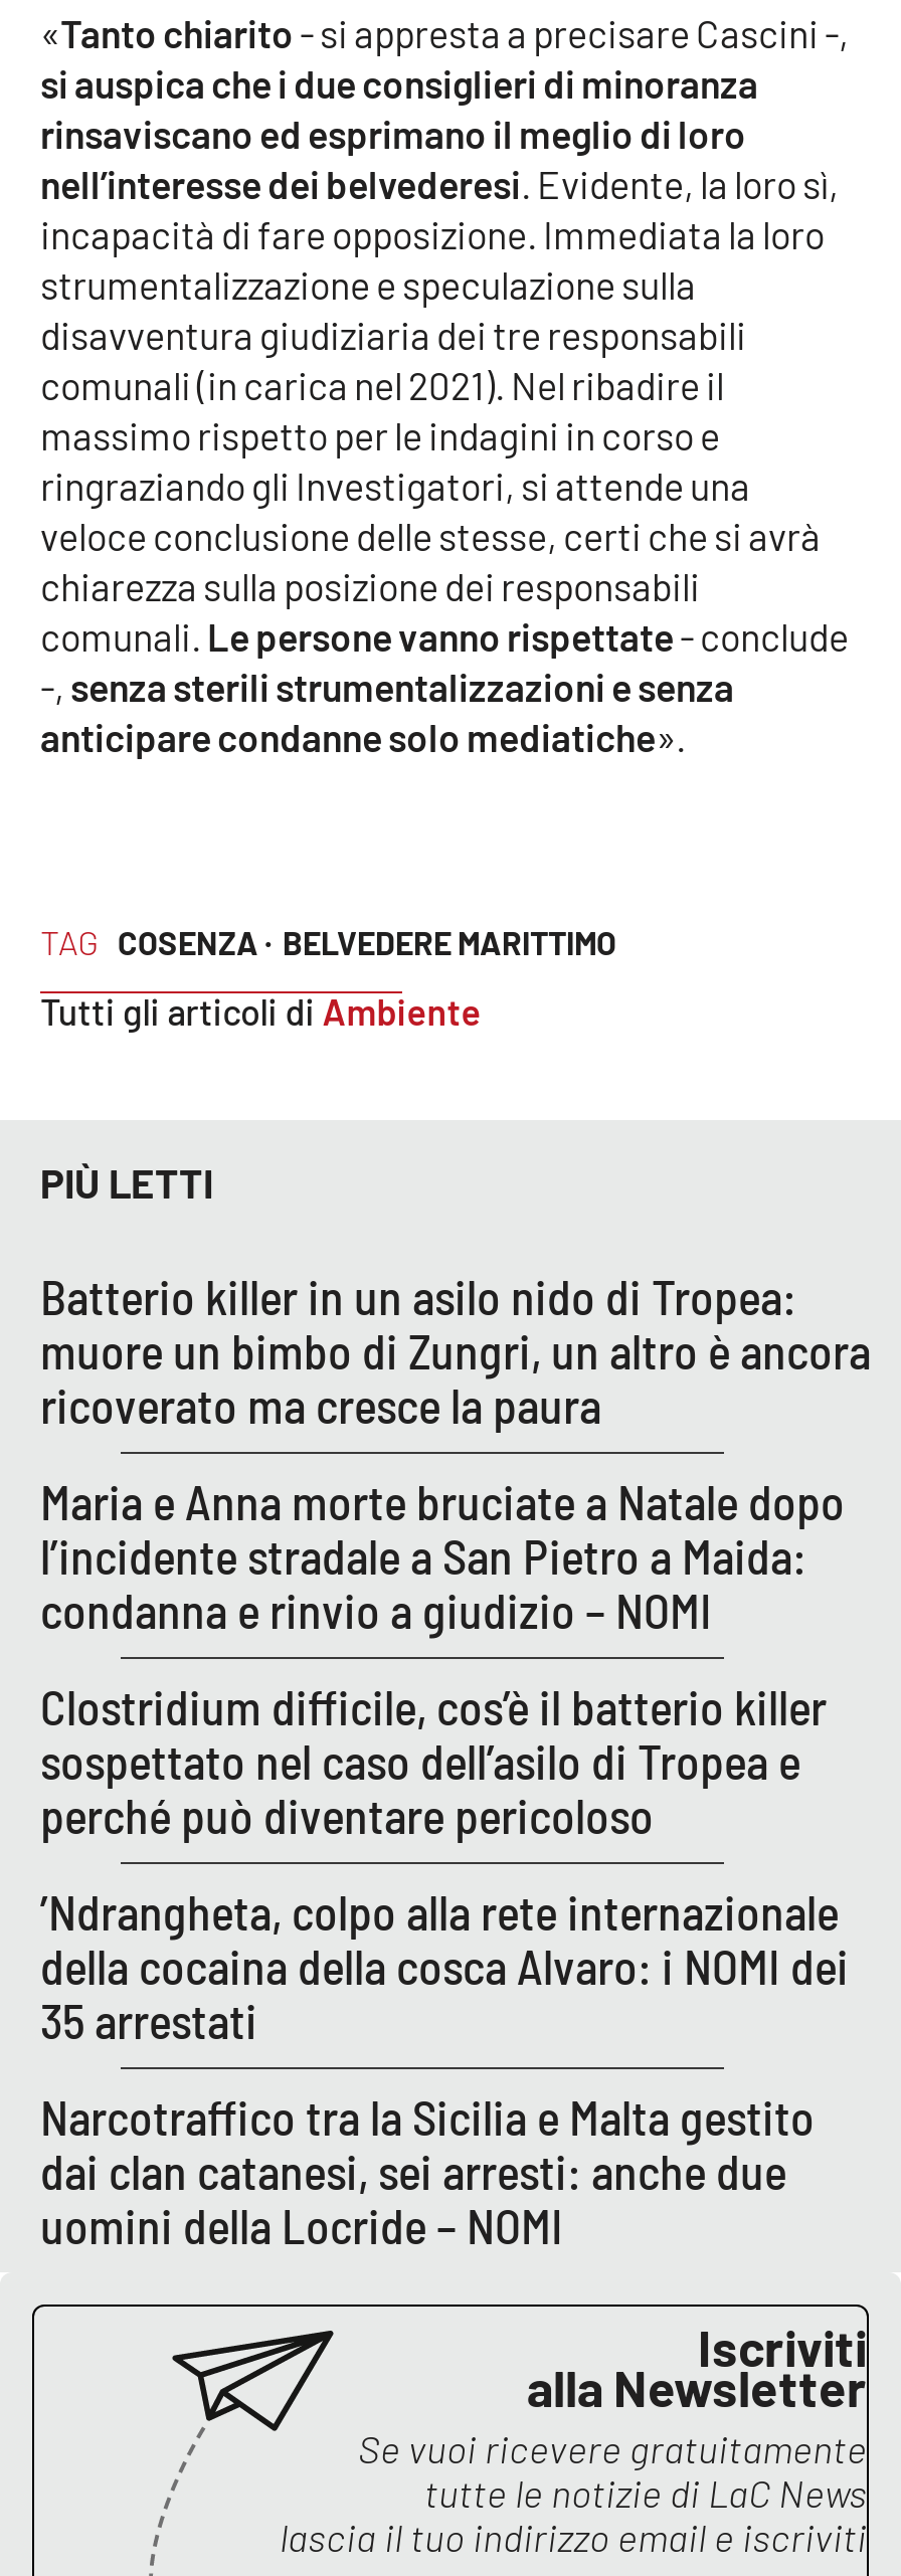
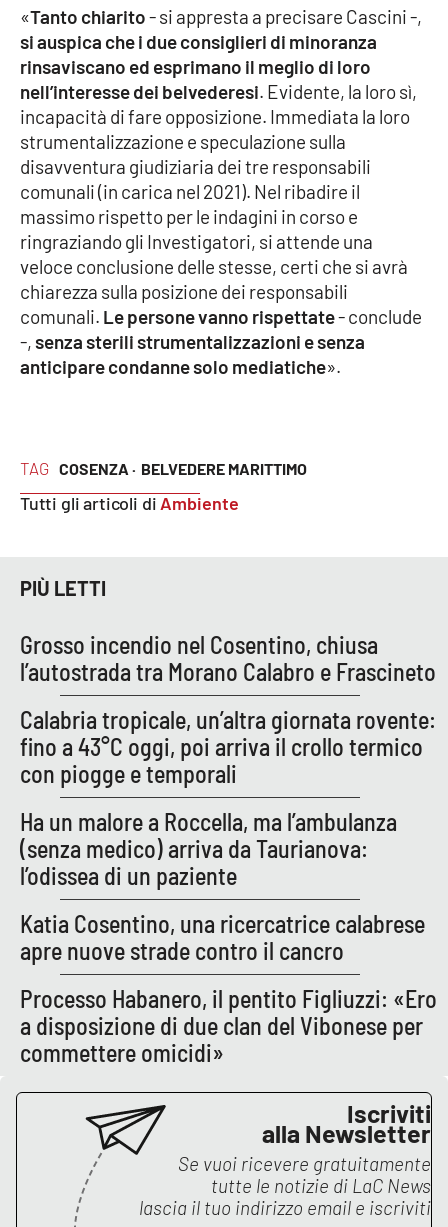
[40,1266,871,1433] Batterio killer in un asilo nido di Tropea: | muore un bimbo di Zungri, un altro è ancora | ricoverato ma cresce la paura -> [20,630,436,686] Grosso incendio nel Cosentino, chiusa | l’autostrada tra Morano Calabro e Frascineto
[40,1471,845,1638] Maria e Anna morte bruciate a Natale dopo | l’incidente stradale a San Pietro a Maida: | condanna e rinvio a giudizio – NOMI -> [20,705,436,788] Calabria tropicale, un’altra giornata rovente: | fino a 43°C oggi, poi arriva il crollo termico | con piogge e temporali
[40,1676,827,1843] Clostridium difficile, cos’è il batterio killer | sospettato nel caso dell’asilo di Tropea e | perché può diventare pericoloso -> [20,807,397,890] Ha un malore a Roccella, ma l’ambulanza | (senza medico) arriva da Taurianova: | l’odissea di un paziente
[40,1881,849,2048] ’Ndrangheta, colpo alla rete internazionale | della cocaina della cosca Alvaro: i NOMI dei | 35 arrestati -> [20,909,425,965] Katia Cosentino, una ricercatrice calabrese | apre nuove strade contro il cancro
[40,2087,815,2253] Narcotraffico tra la Sicilia e Malta gestito | dai clan catanesi, sei arresti: anche due | uomini della Locride – NOMI -> [20,984,437,1067] Processo Habanero, il pentito Figliuzzi: «Ero | a disposizione di due clan del Vibonese per | commettere omicidi»

